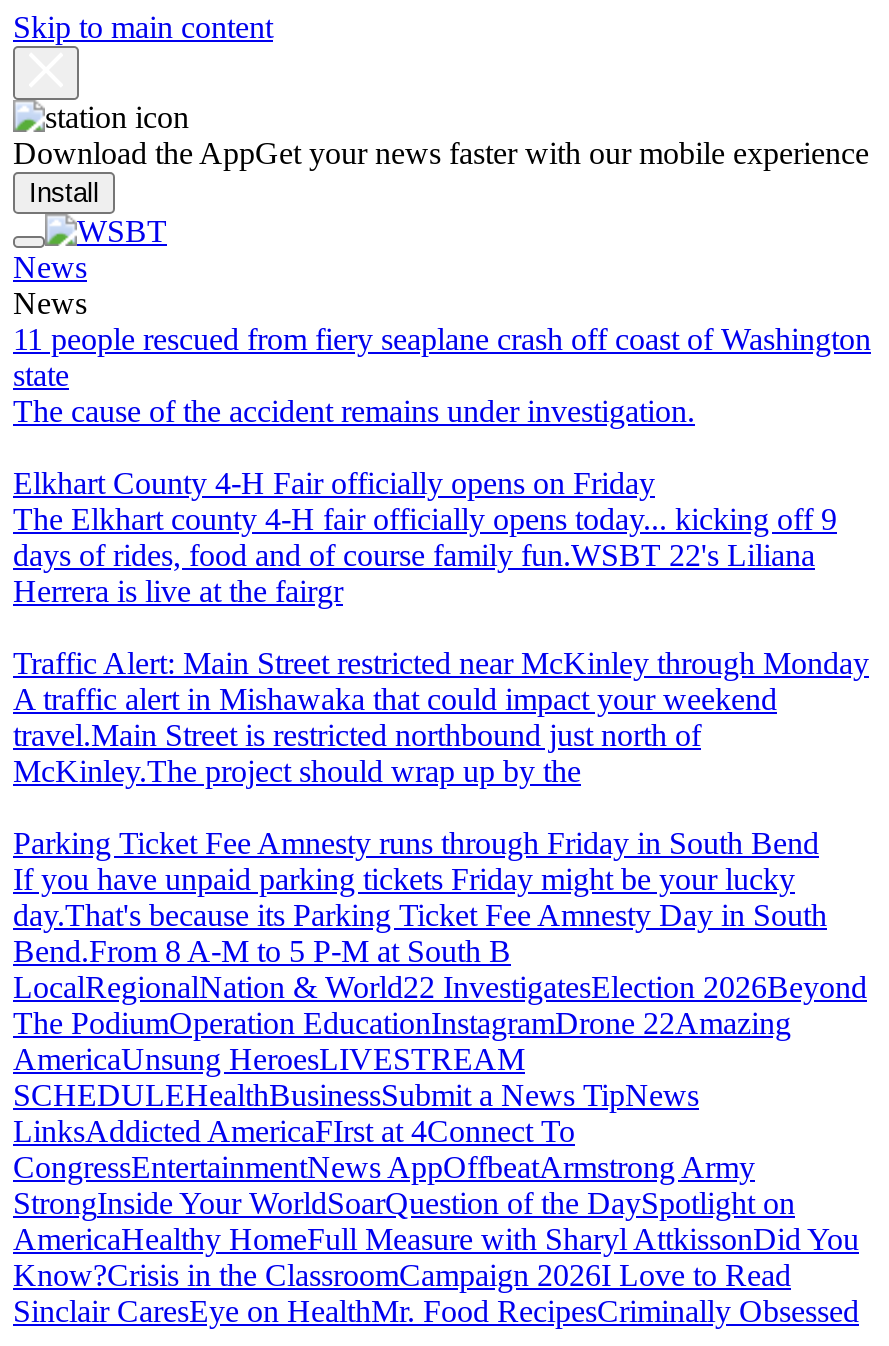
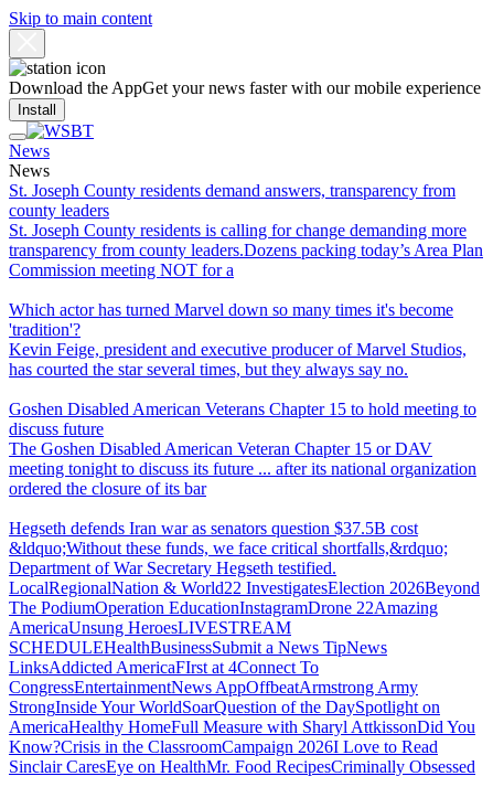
[13,322,871,428] 11 people rescued from fiery seaplane crash off coast of Washington | state | The cause of the accident remains under investigation. -> [9,181,483,279] St. Joseph County residents demand answers, transparency from | county leaders | St. Joseph County residents is calling for change demanding more | transparency from county leaders.Dozens packing today’s Area Plan | Commission meeting NOT for a
[13,466,837,608] Elkhart County 4-H Fair officially opens on Friday | The Elkhart county 4-H fair officially opens today... kicking off 9 | days of rides, food and of course family fun.WSBT 22's Liliana | Herrera is live at the fairgr -> [9,300,467,379] Which actor has turned Marvel down so many times it's become | 'tradition'? | Kevin Feige, president and executive producer of Marvel Studios, | has courted the star several times, but they always say no.
[13,646,869,788] Traffic Alert: Main Street restricted near McKinley through Monday | A traffic alert in Mishawaka that could impact your weekend | travel.Main Street is restricted northbound just north of | McKinley.The project should wrap up by the -> [9,400,476,498] Goshen Disabled American Veterans Chapter 15 to hold meeting to | discuss future | The Goshen Disabled American Veteran Chapter 15 or DAV | meeting tonight to discuss its future ... after its national organization | ordered the closure of its bar
[13,826,827,968] Parking Ticket Fee Amnesty runs through Friday in South Bend | If you have unpaid parking tickets Friday might be your lucky | day.That's because its Parking Ticket Fee Amnesty Day in South | Bend.From 8 A-M to 5 P-M at South B -> [9,519,448,577] Hegseth defends Iran war as senators question $37.5B cost | &ldquo;Without these funds, we face critical shortfalls,&rdquo; | Department of War Secretary Hegseth testified.

